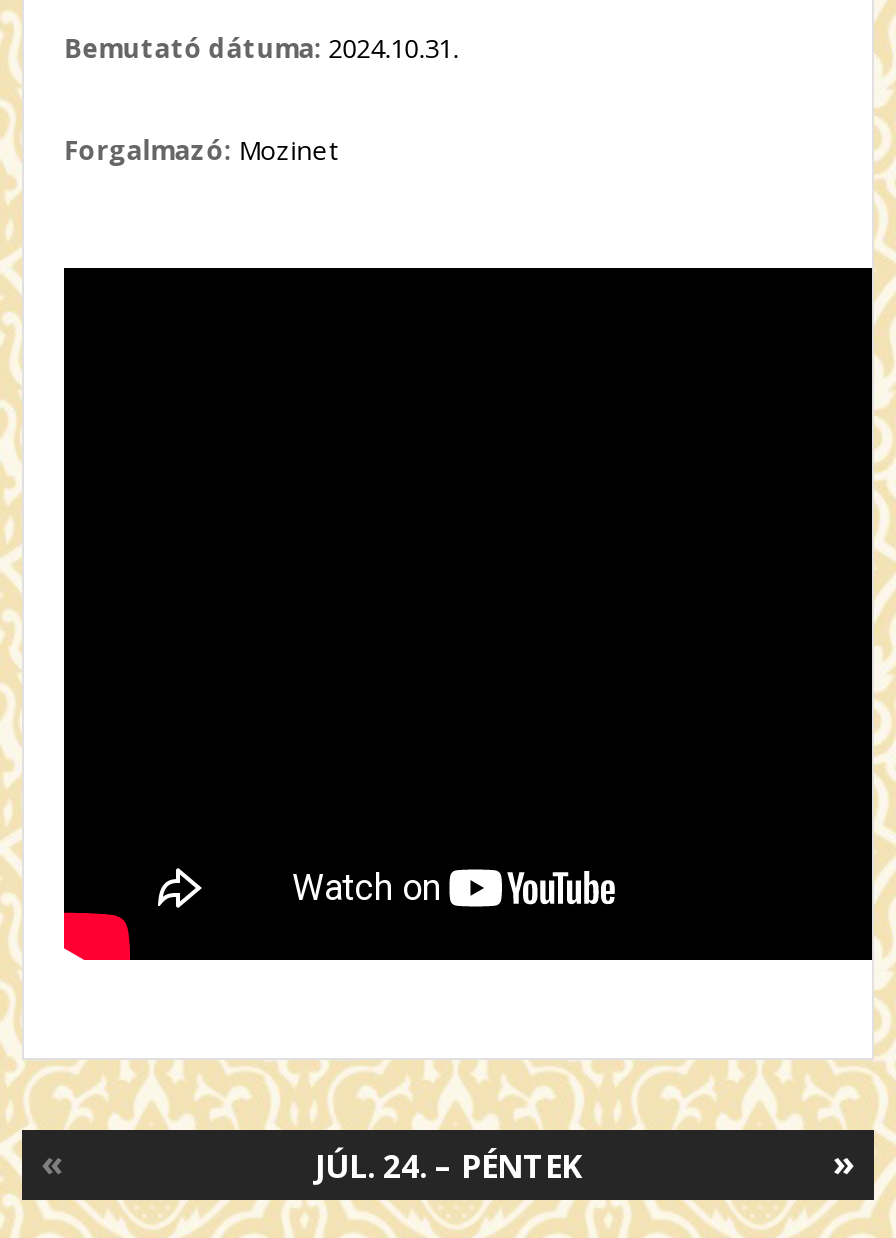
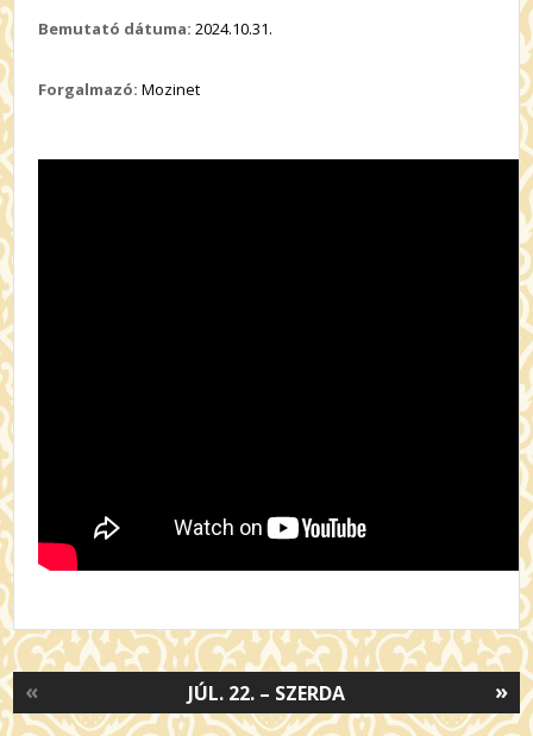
[315,1144,581,1188] JÚL. 24. – PÉNTEK -> [188,680,345,706] JÚL. 22. – SZERDA

